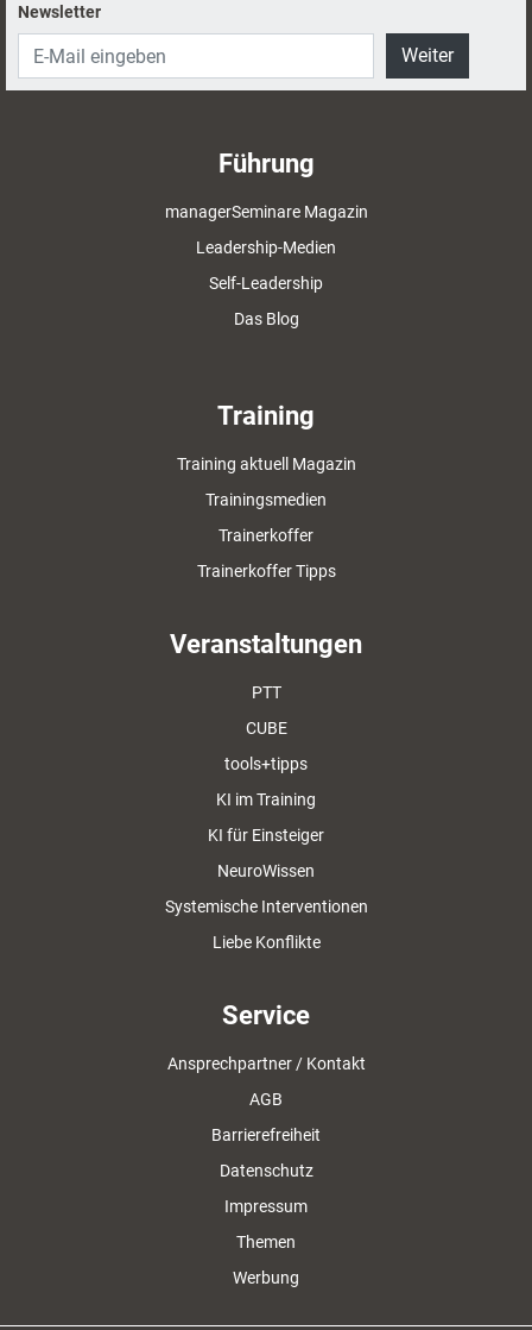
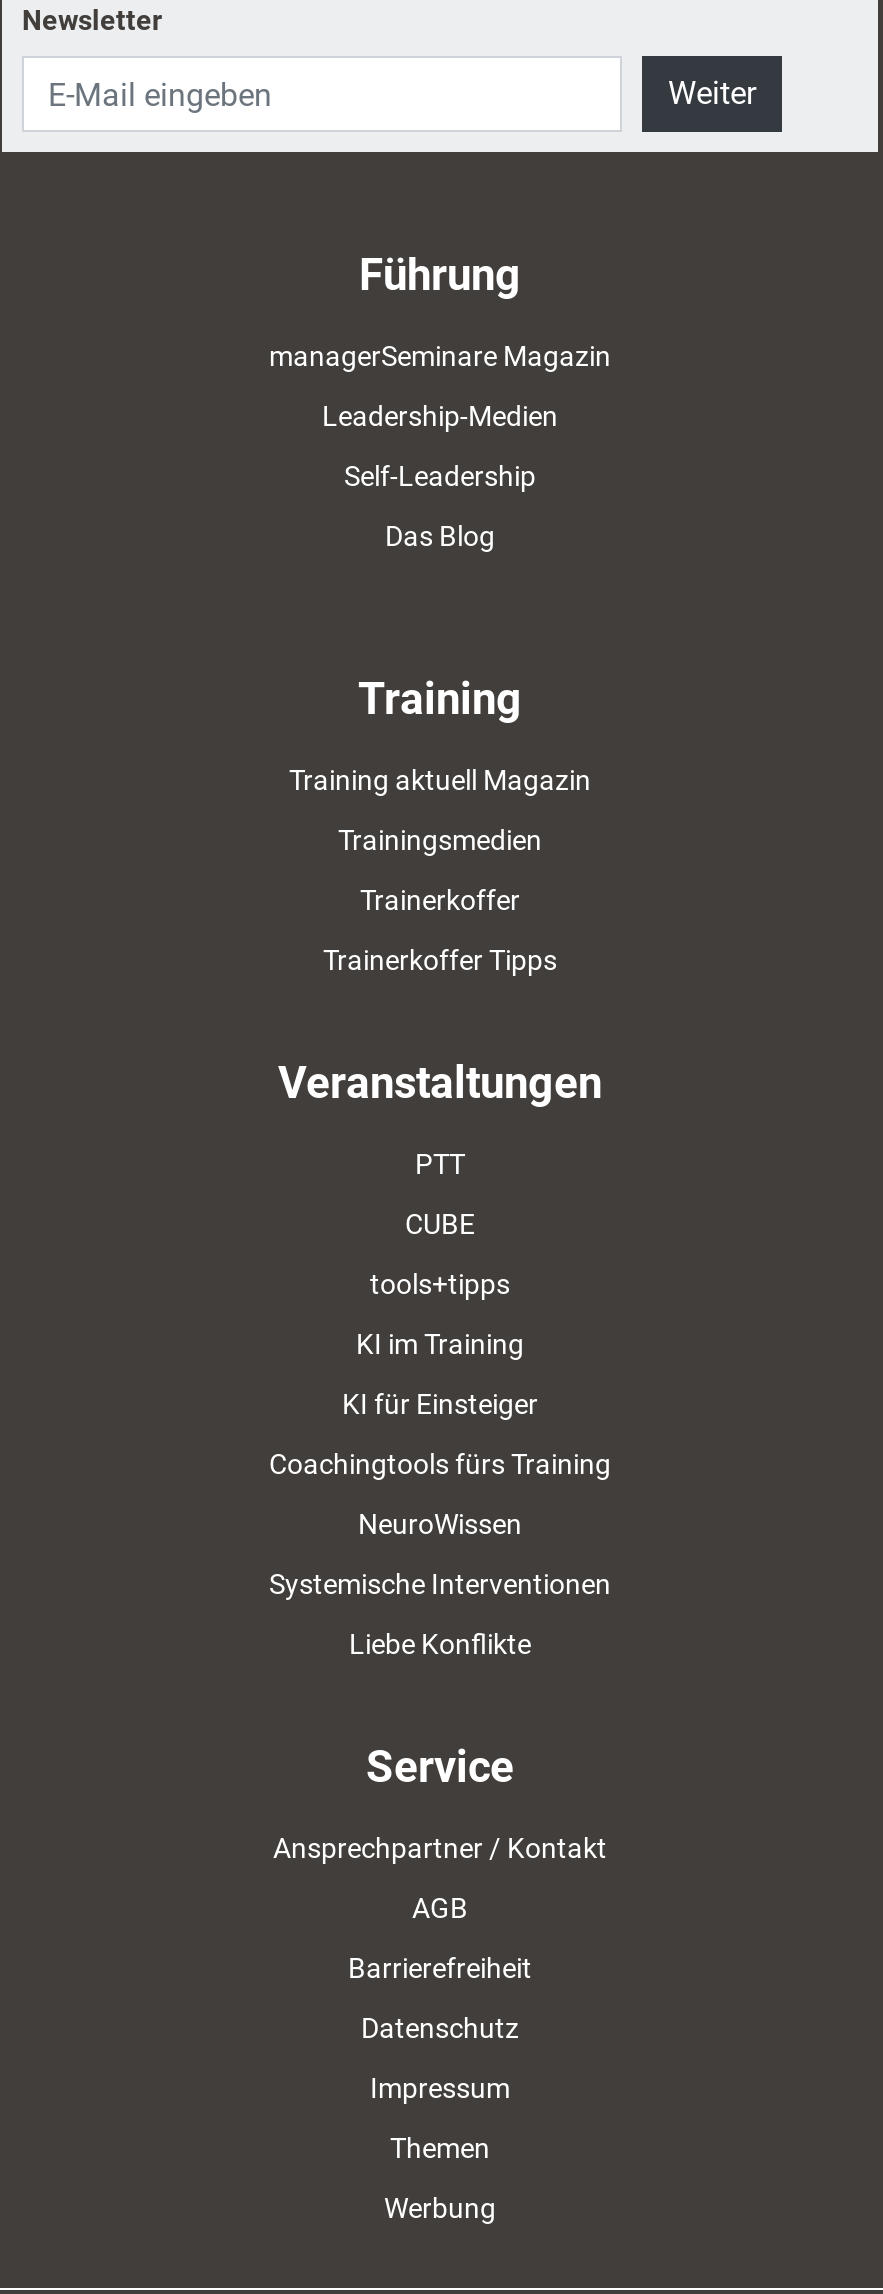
none -> [269,1448,611,1480] Coachingtools fürs Training

